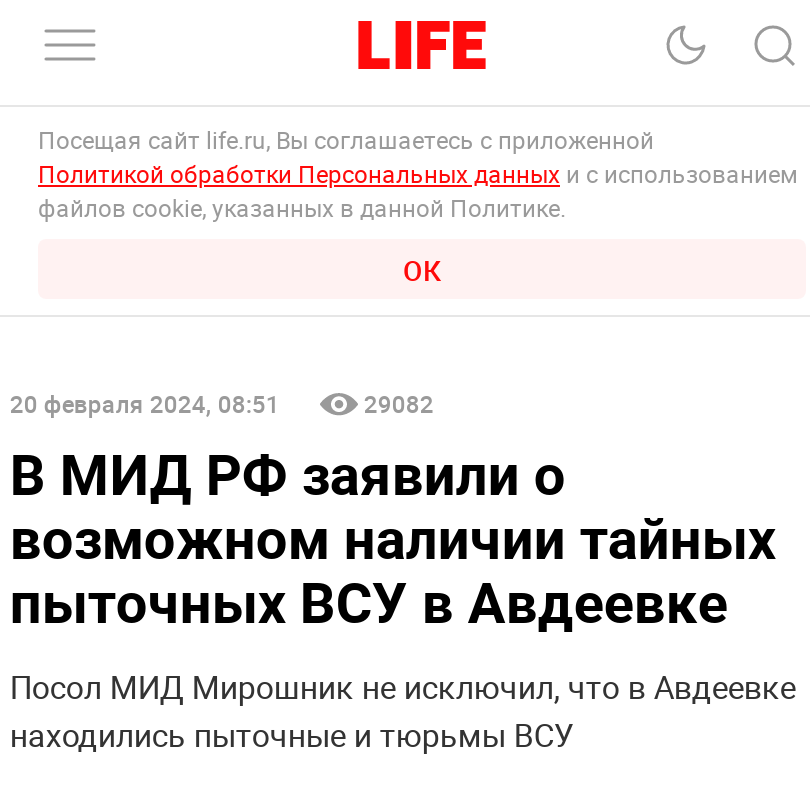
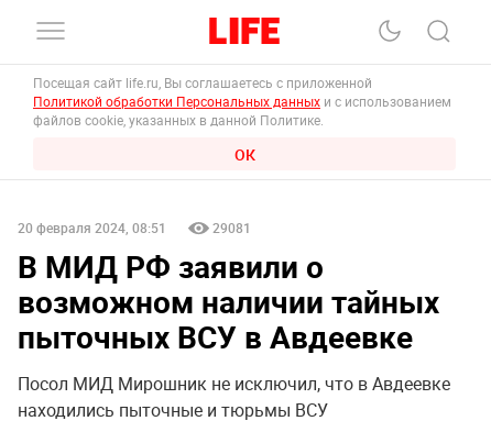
[364,387,434,419] 29082 -> [212,219,251,236] 29081

